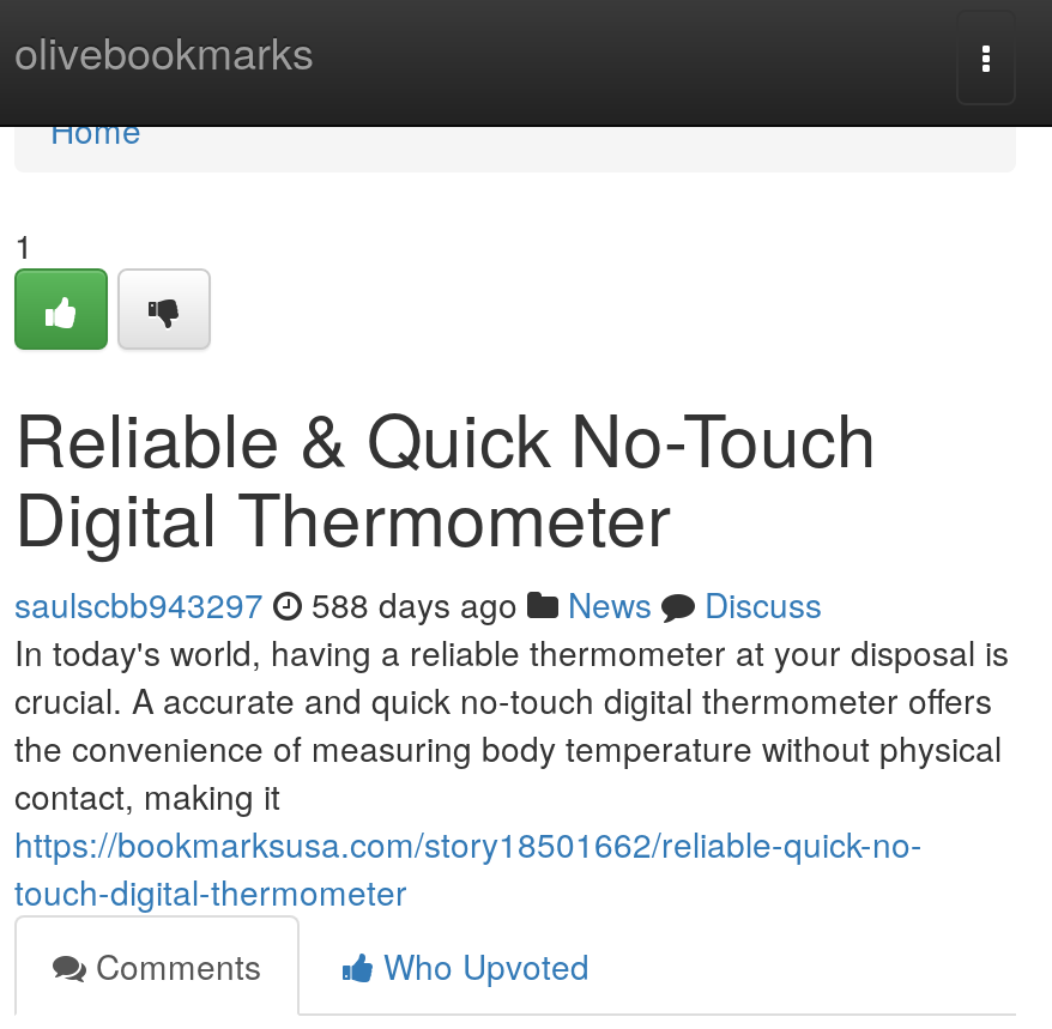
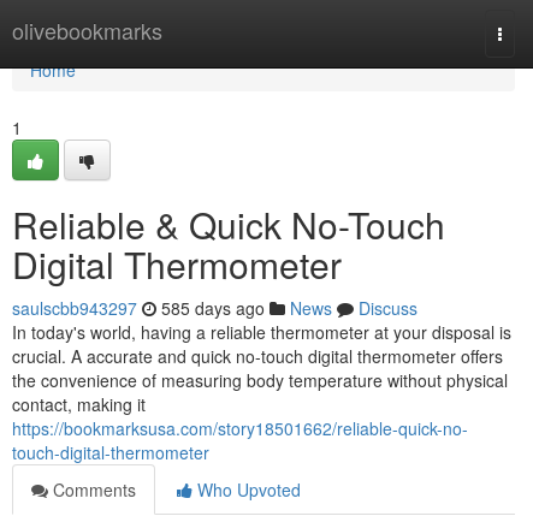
[14,580,822,628] saulscbb943297 588 days ago News Discuss -> [12,296,417,320] saulscbb943297 585 days ago News Discuss

